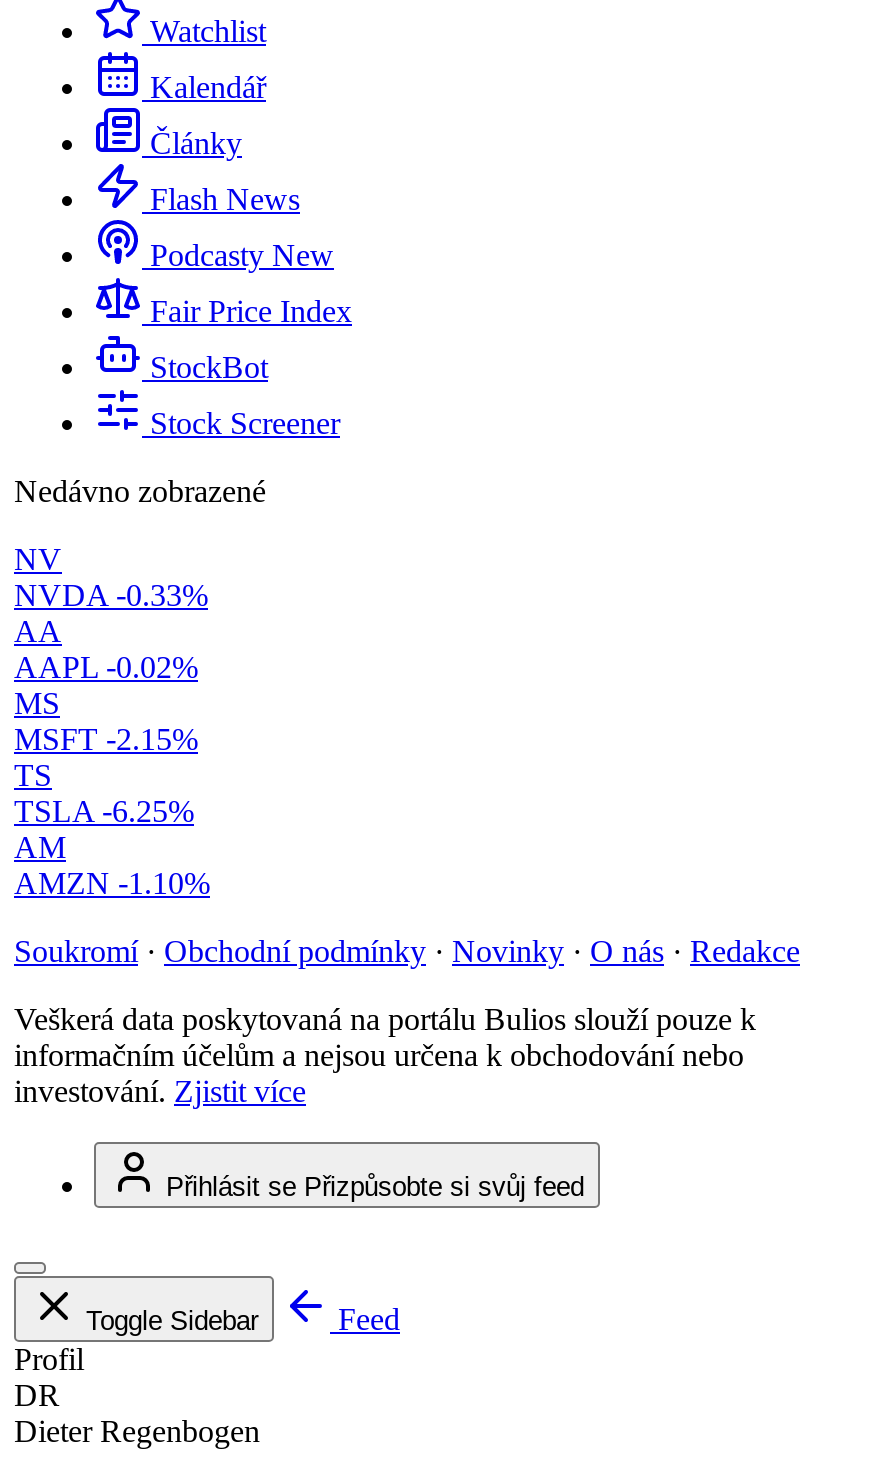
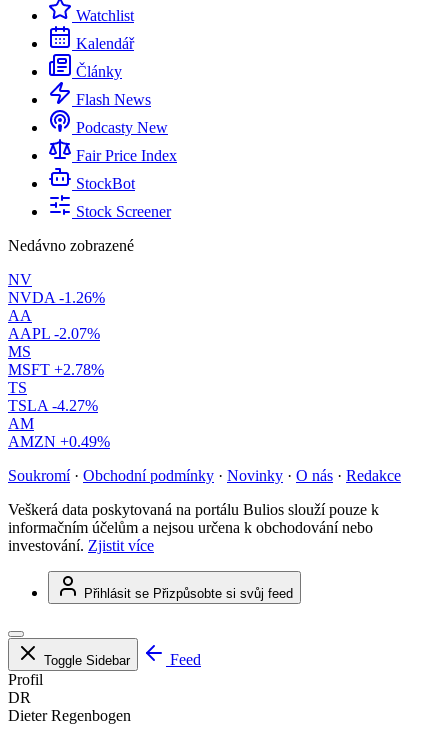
[14,578,208,612] NVDA -0.33% -> [8,289,105,306] NVDA -1.26%
[14,650,198,684] AAPL -0.02% -> [8,325,100,342] AAPL -2.07%
[14,722,198,756] MSFT -2.15% -> [8,361,104,378] MSFT +2.78%
[14,794,194,828] TSLA -6.25% -> [8,397,98,414] TSLA -4.27%
[14,866,210,900] AMZN -1.10% -> [8,433,110,450] AMZN +0.49%

